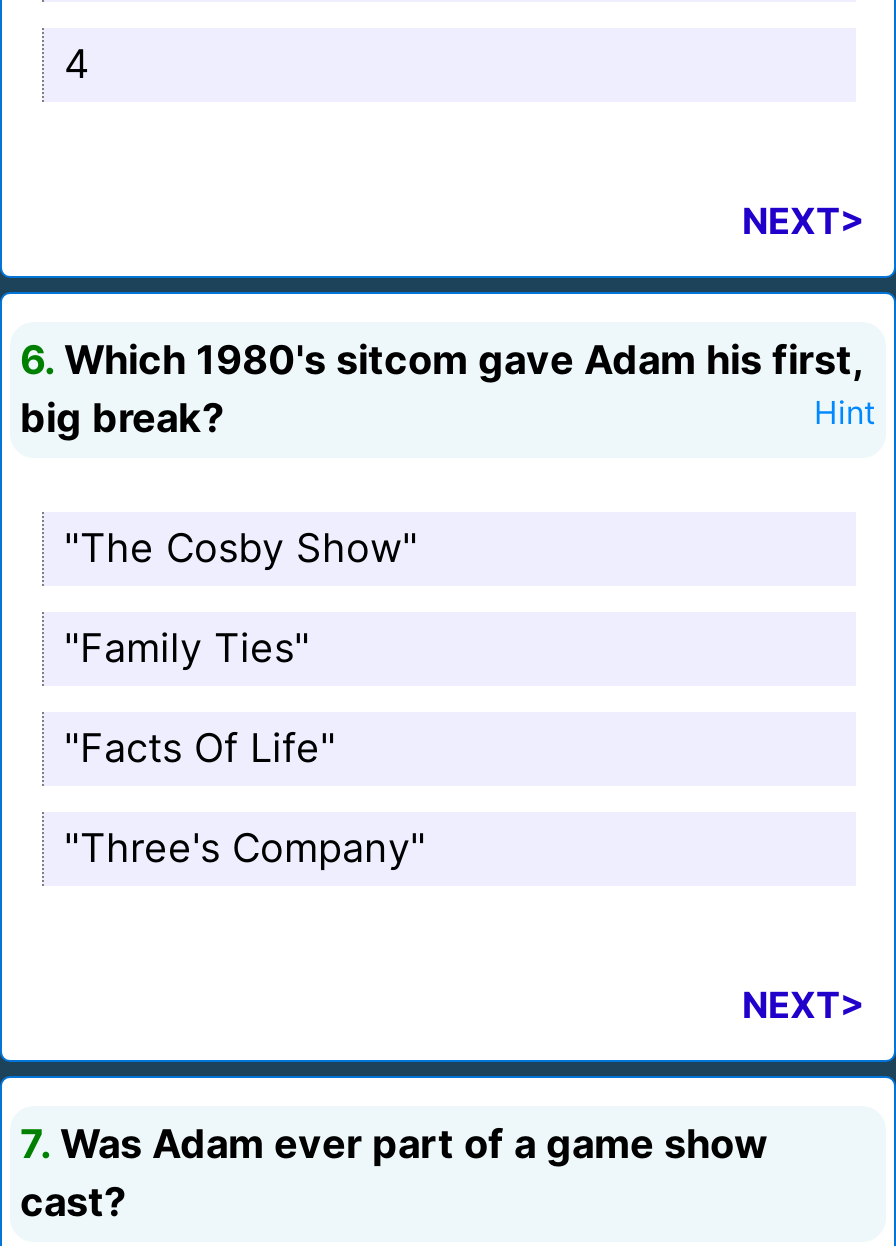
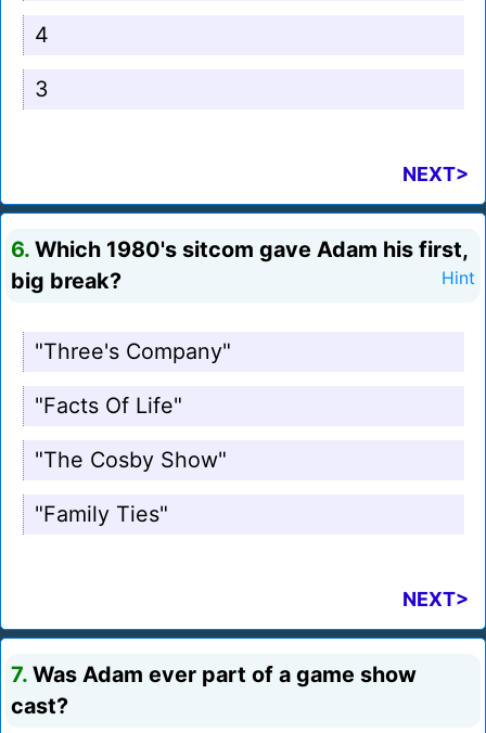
none -> [35,76,49,102] 3
moved [64,524,418,672] -> [35,447,227,527]: "The Cosby Show" | "Family Ties"
moved [64,724,426,872] -> [35,338,231,419]: "Three's Company" | "Facts Of Life"

